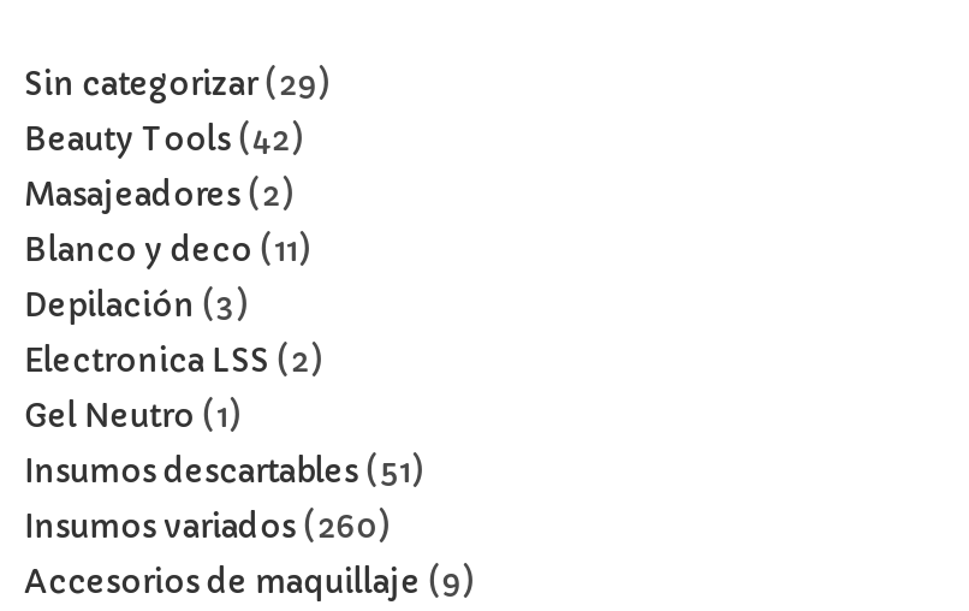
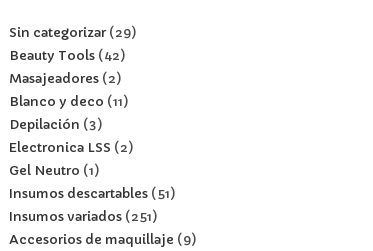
[24,507,377,548] Insumos variados 260 -> [9,208,152,225] Insumos variados 251

